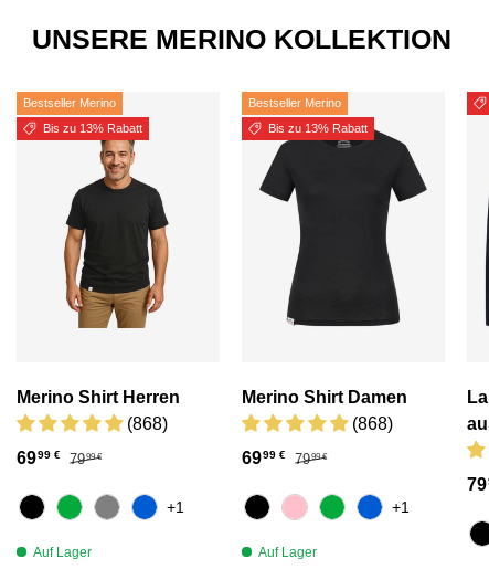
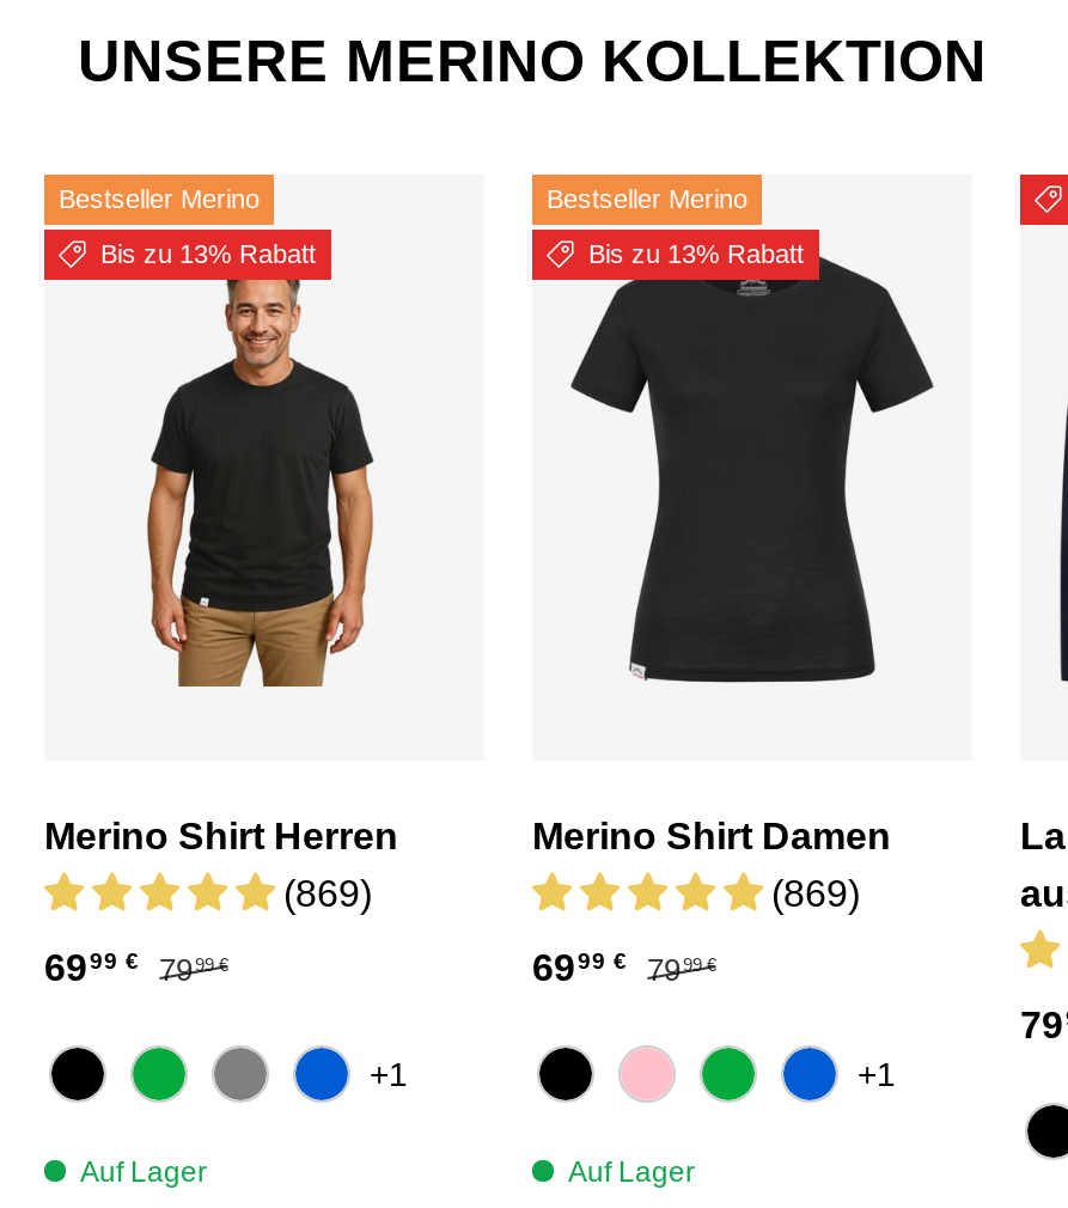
[127,414,168,433] (868) -> [283,873,372,914] (869)
[352,414,393,433] (868) -> [771,873,860,914] (869)

